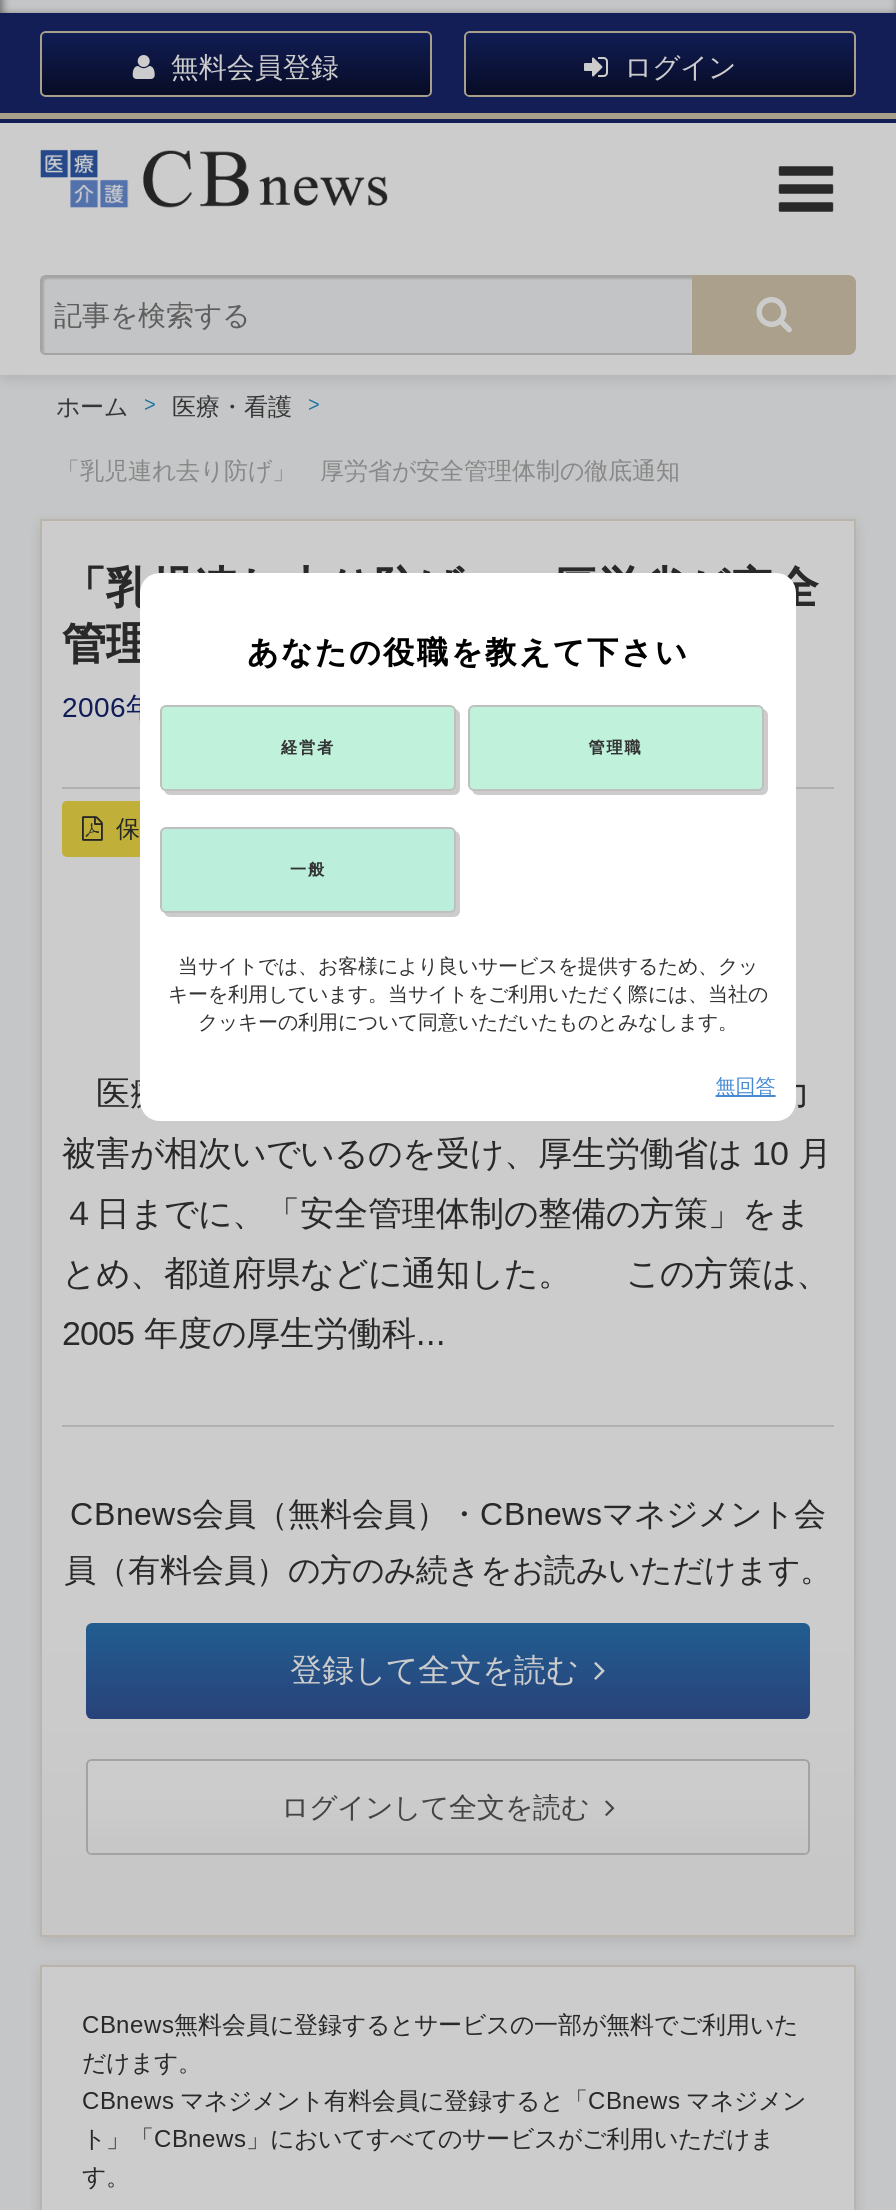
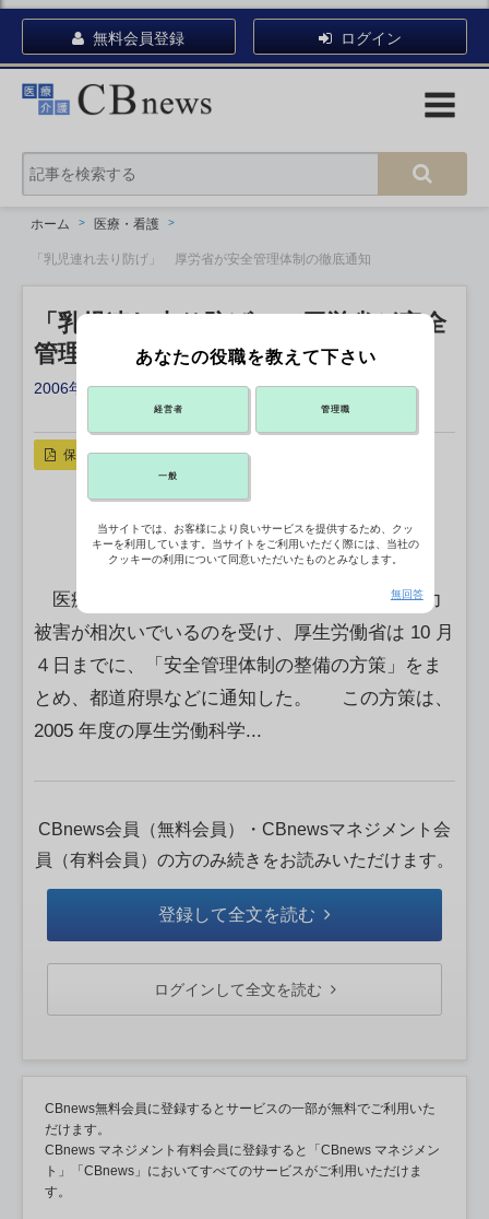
[62,1315,446,1353] 2005 年度の厚生労働科... -> [34,720,262,741] 2005 年度の厚生労働科学...

